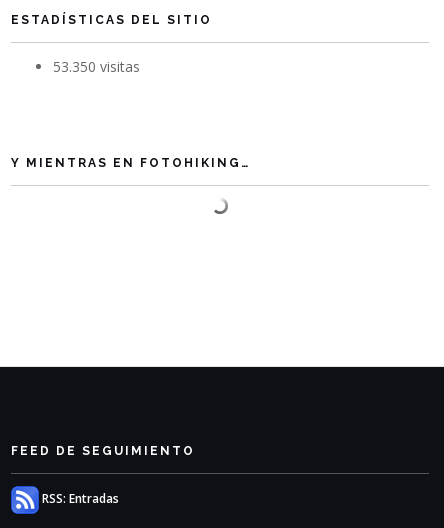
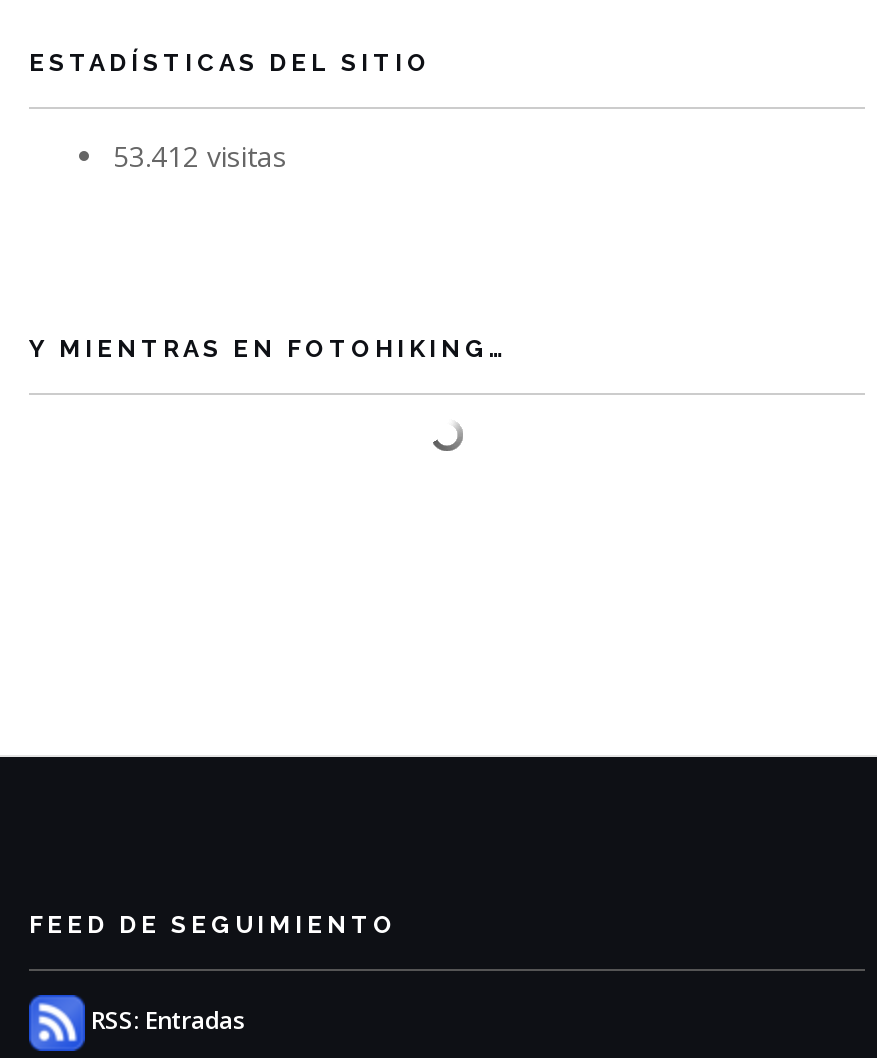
[53,57,140,76] 53.350 visitas -> [113,137,287,175] 53.412 visitas

